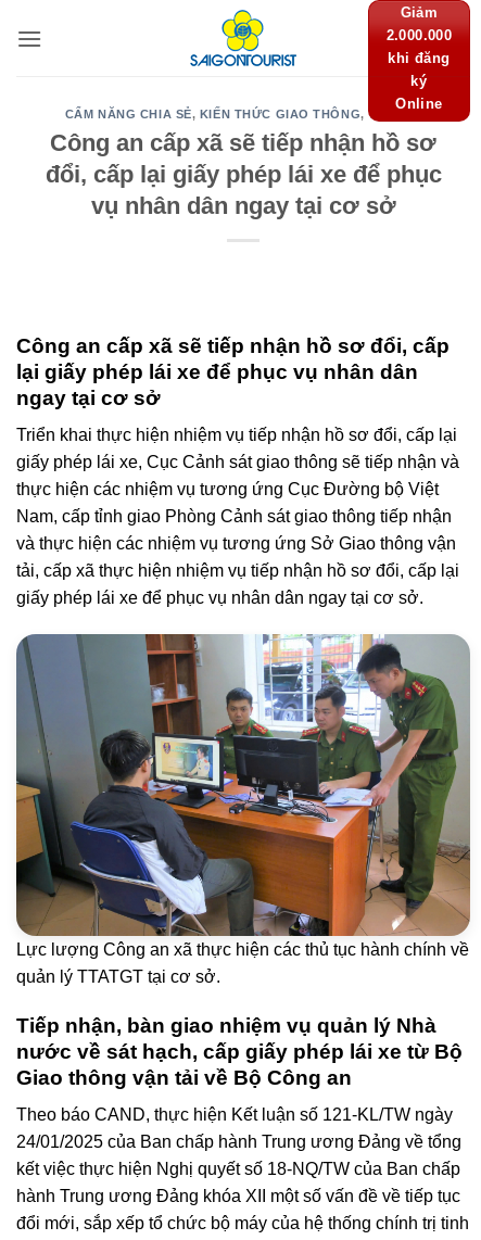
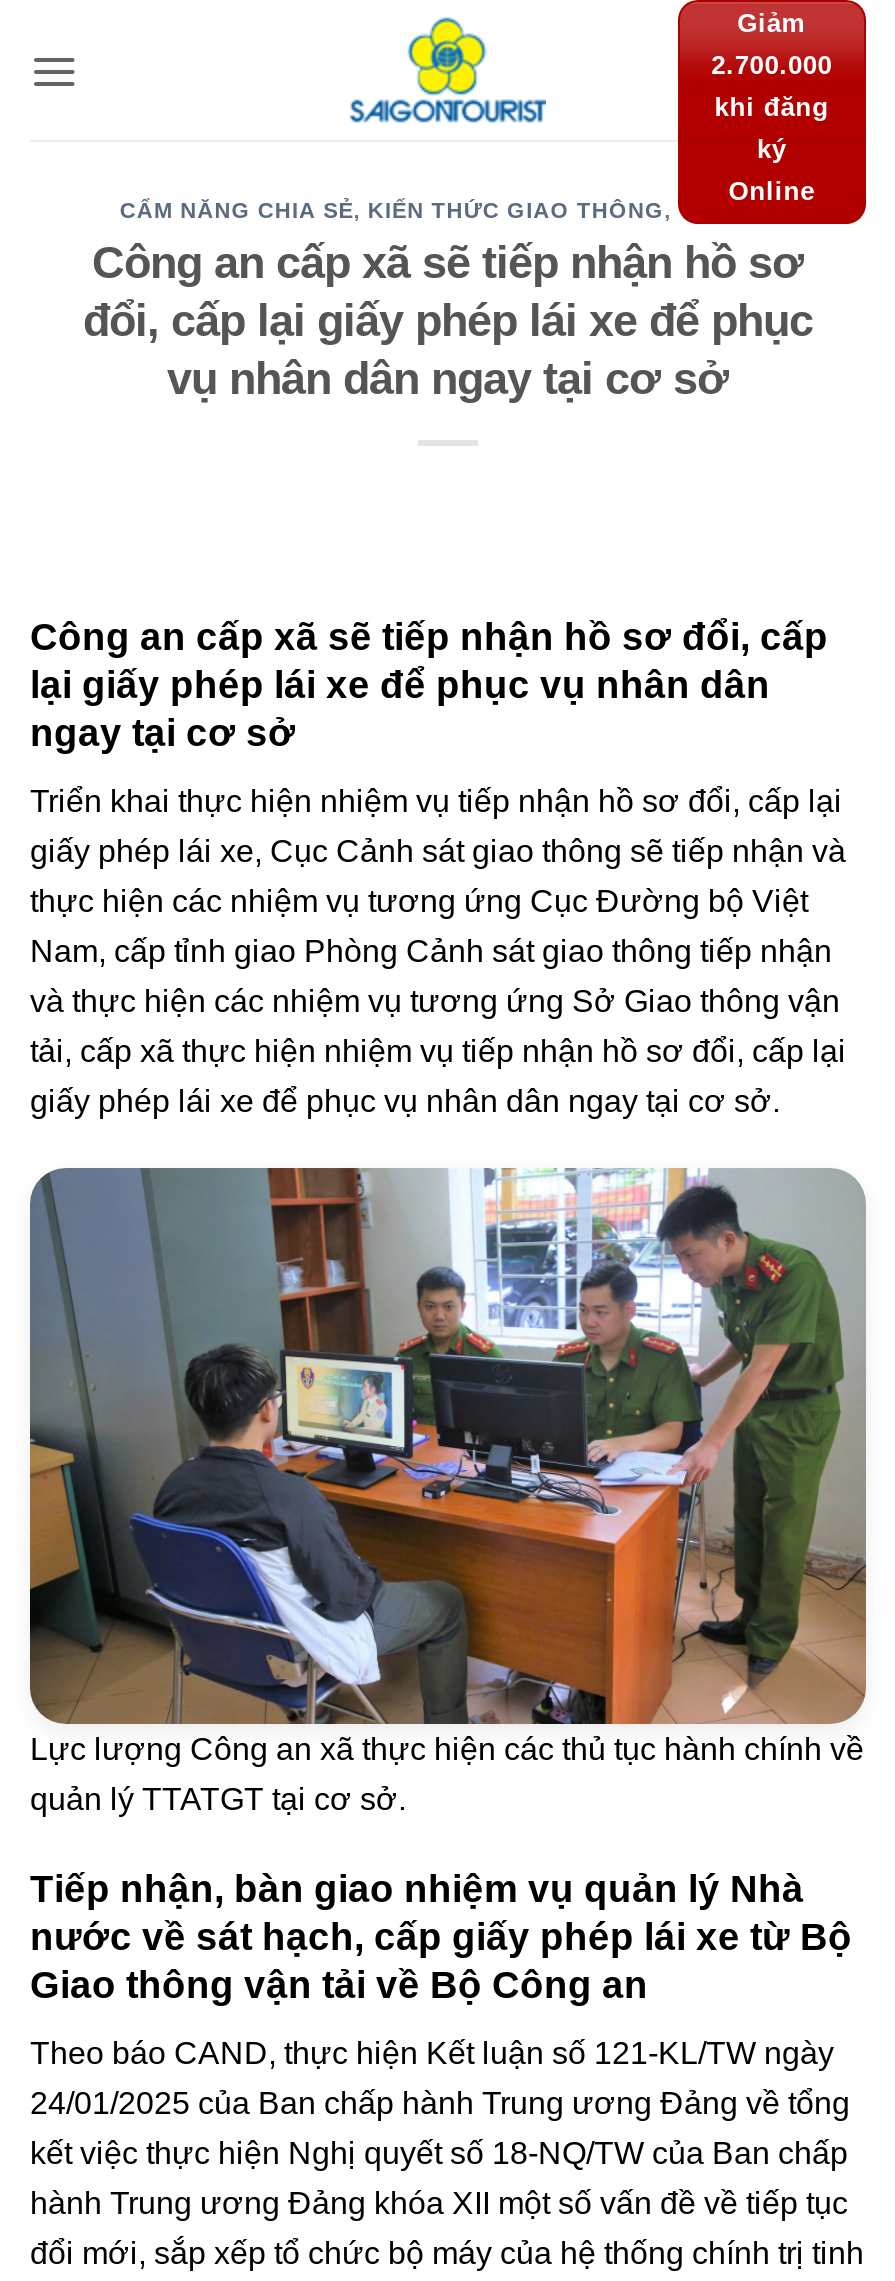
[386,27,452,43] 2.000.000 -> [711,50,832,80] 2.700.000

